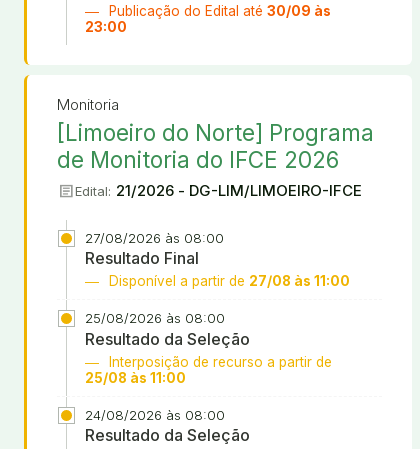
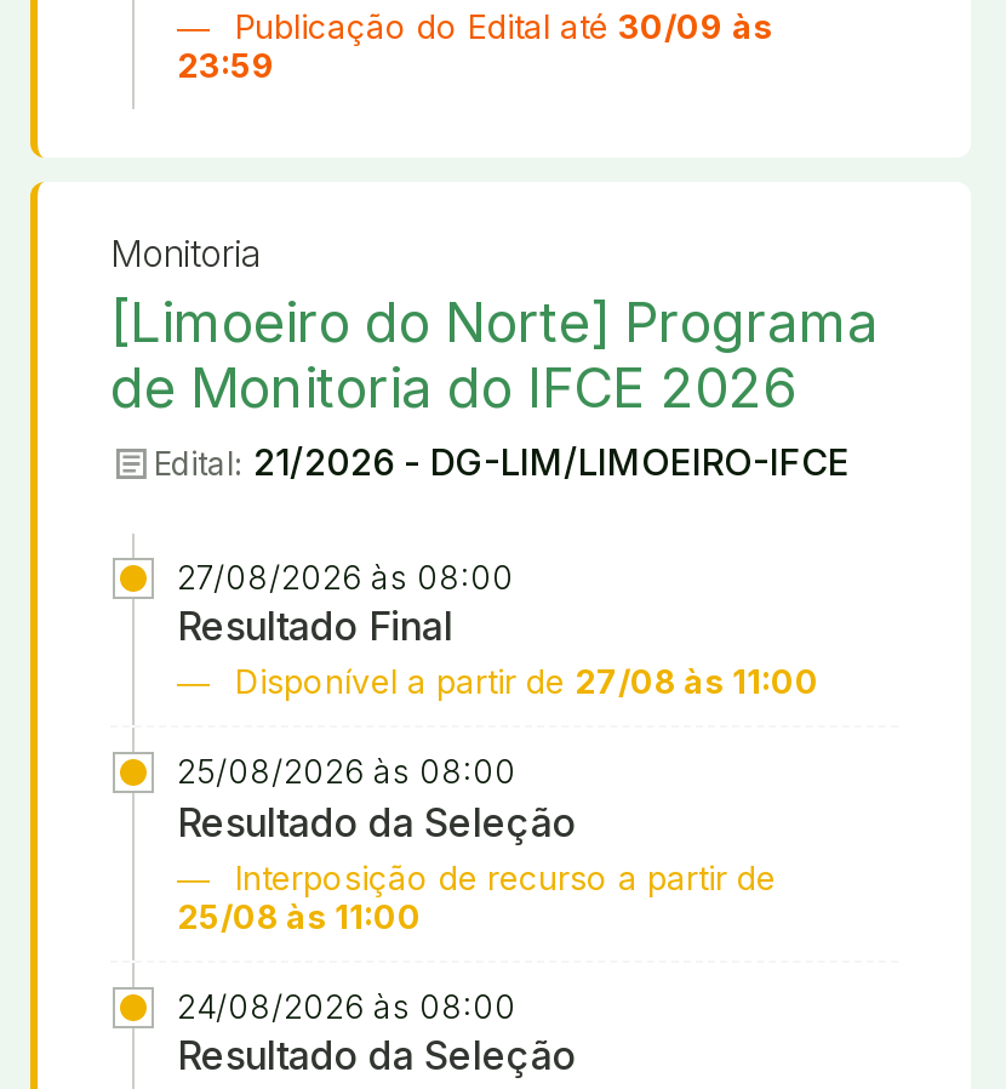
[84,19,126,35] 23:00 -> [177,46,276,85] 23:59

